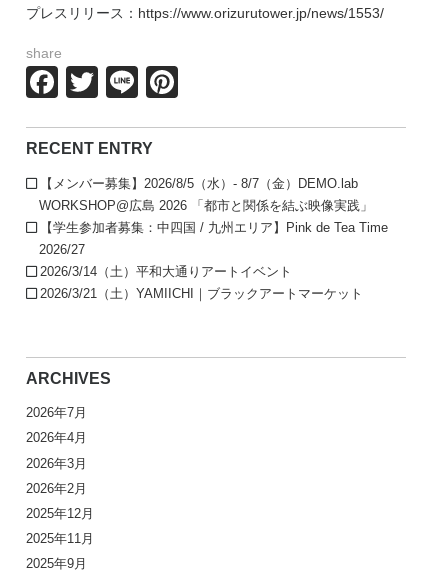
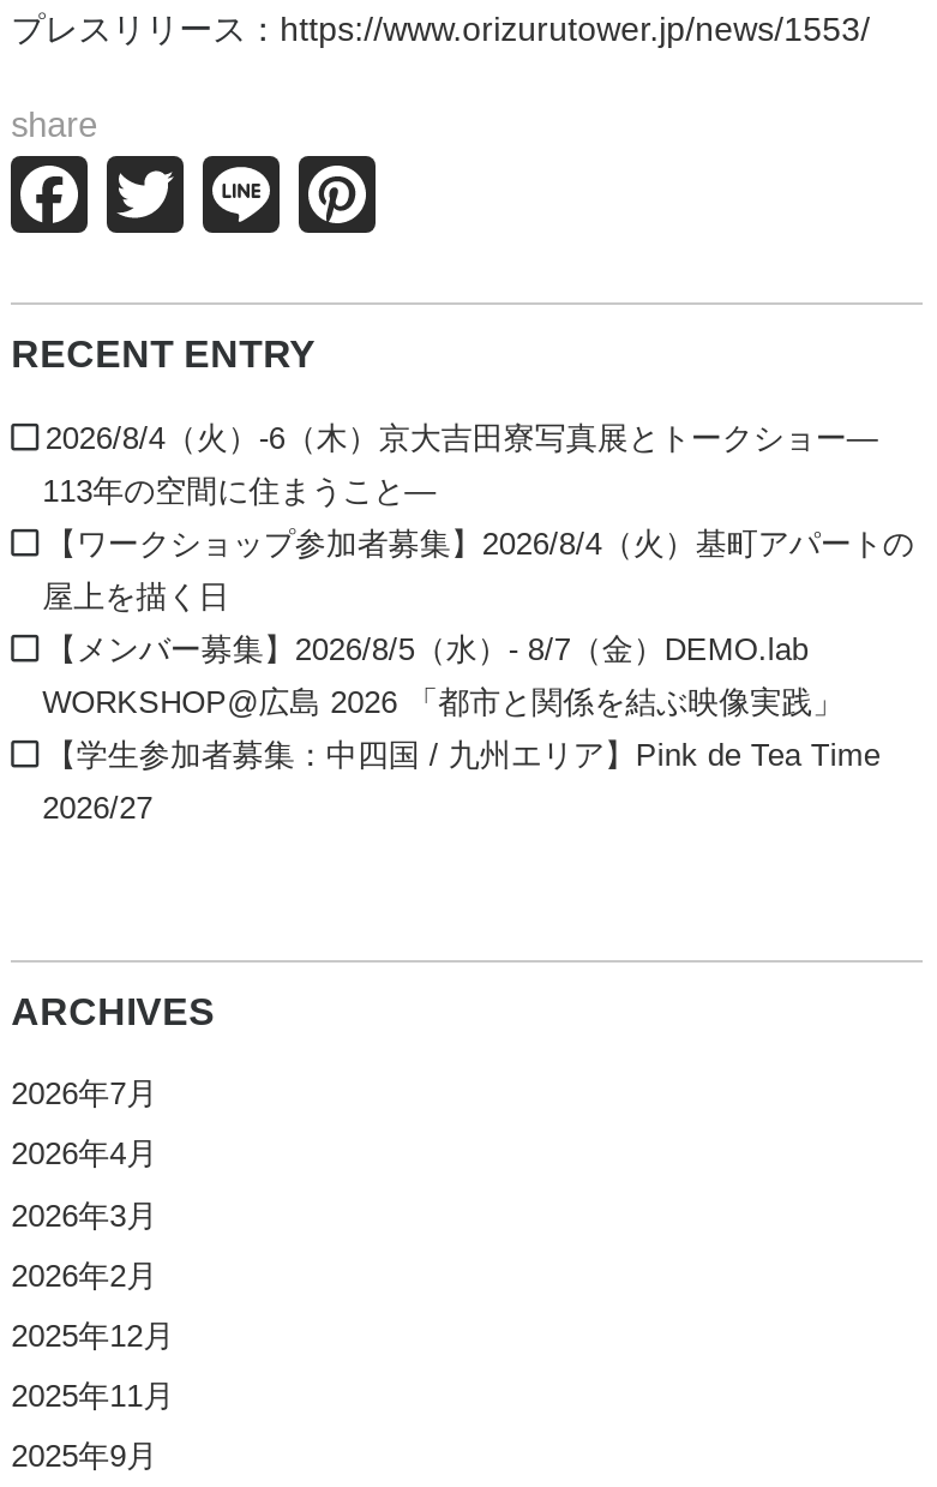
none -> [42,420,914,614] 2026/8/4（火）-6（木）京大吉田寮写真展とトークショー— | 113年の空間に住まうこと— | 【ワークショップ参加者募集】2026/8/4（火）基町アパートの | 屋上を描く日
moved [39,176,388,257] -> [42,631,880,825]: 【メンバー募集】2026/8/5（水）- 8/7（金）DEMO.lab | WORKSHOP@広島 2026 「都市と関係を結ぶ映像実践」 | 【学生参加者募集：中四国 / 九州エリア】Pink de Tea Time | 2026/27
[40,264,363,301] 2026/3/14（土）平和大通りアートイベント | 2026/3/21（土）YAMIICHI｜ブラックアートマーケット -> none

